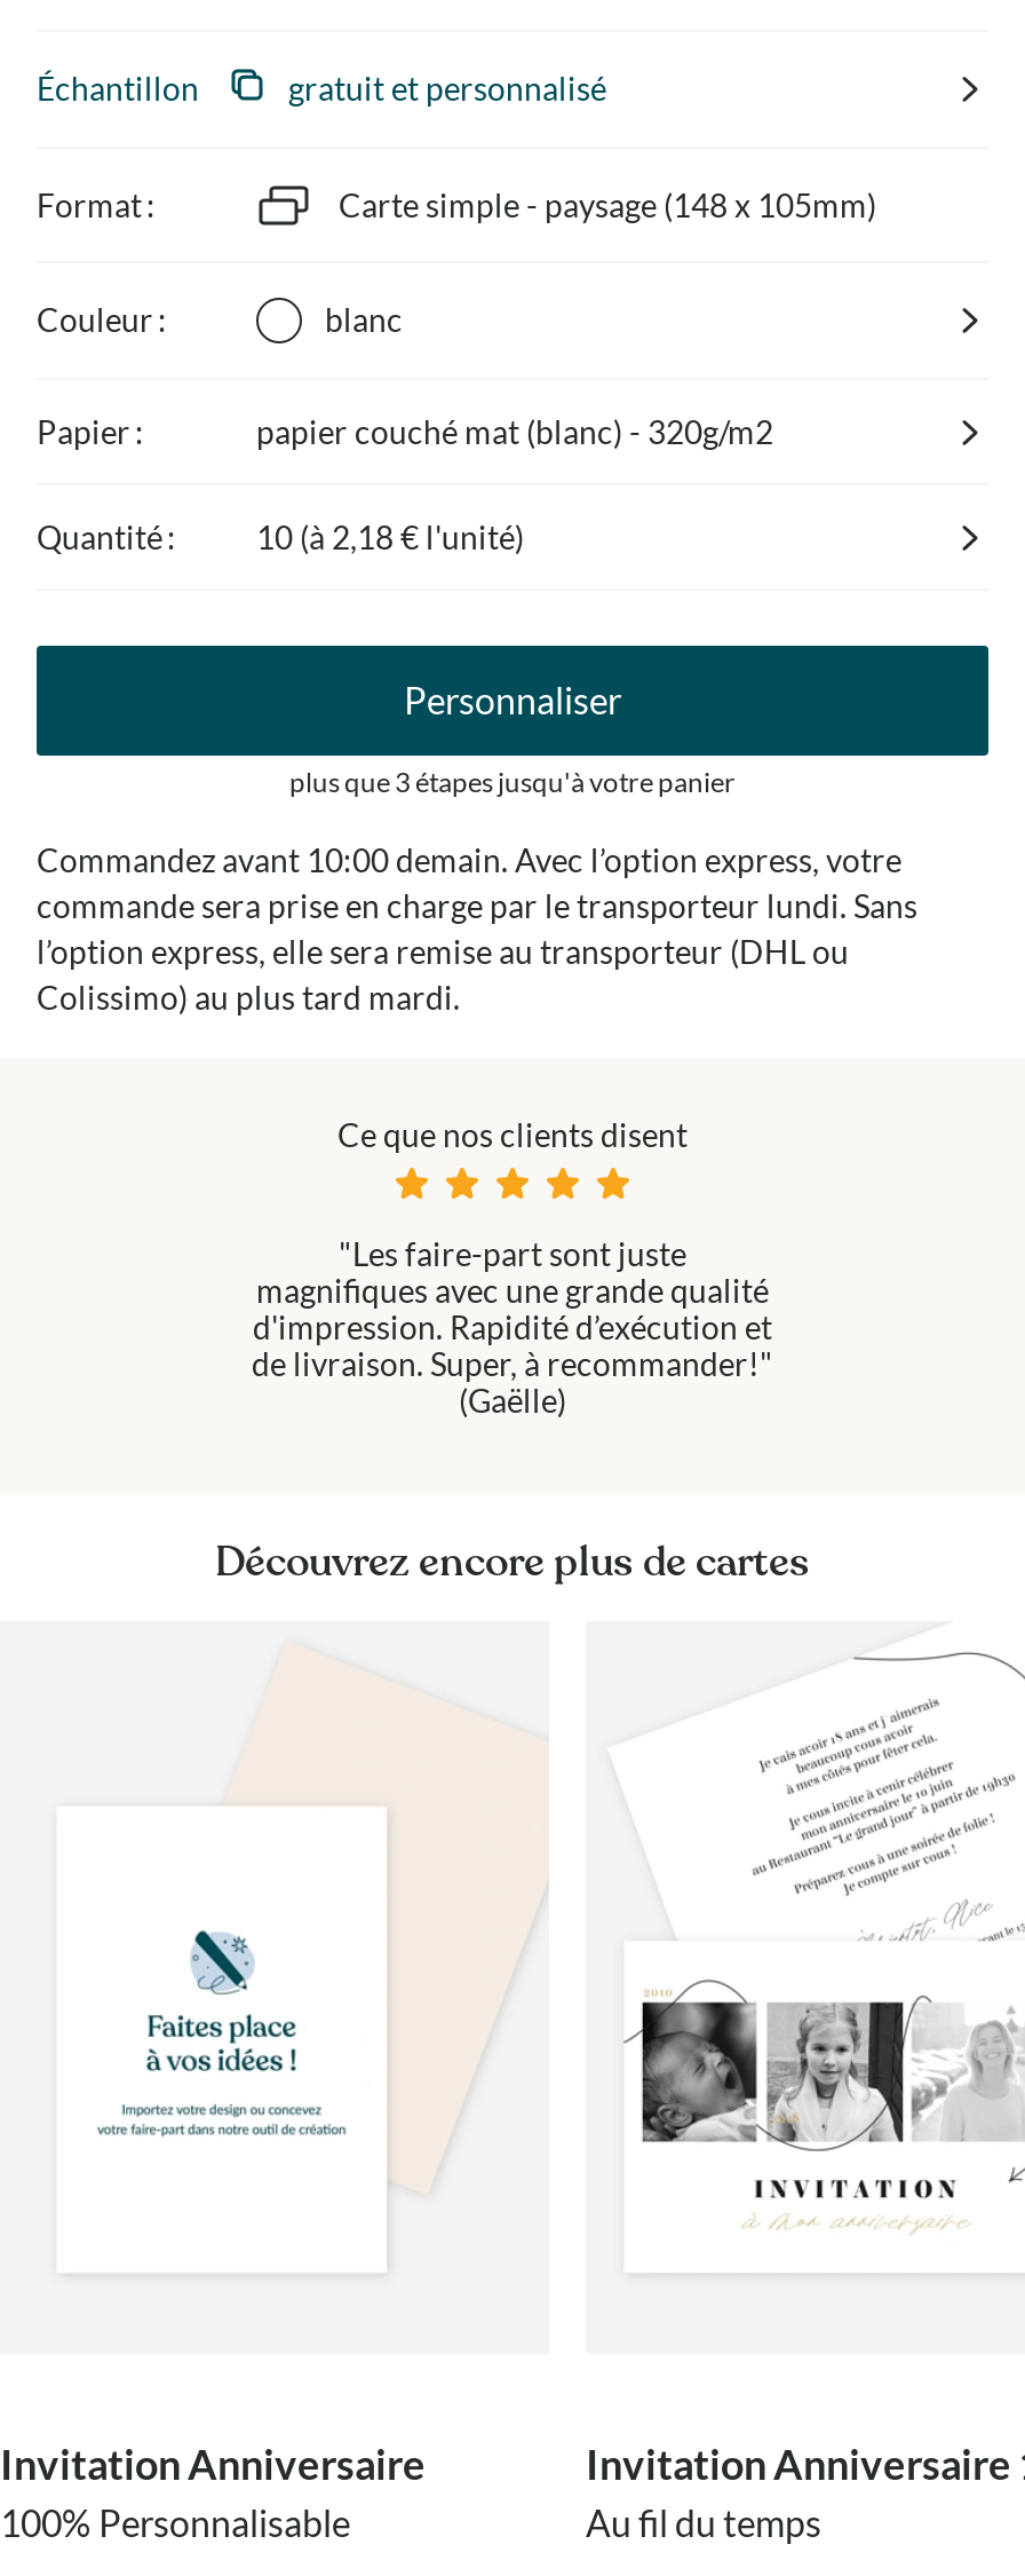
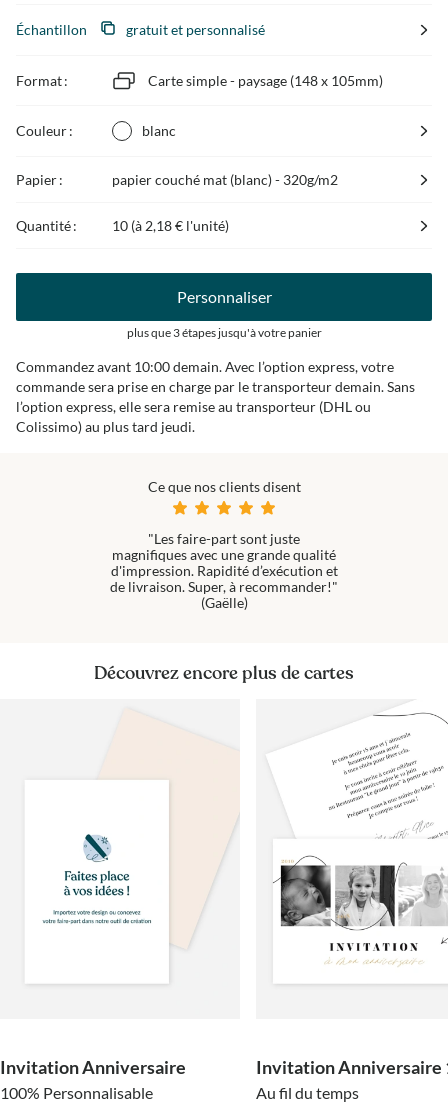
[37,887,917,926] commande sera prise en charge par le transporteur lundi. Sans -> [16,378,415,395] commande sera prise en charge par le transporteur demain. Sans
[37,978,460,1017] Colissimo) au plus tard mardi. -> [16,418,195,435] Colissimo) au plus tard jeudi.

